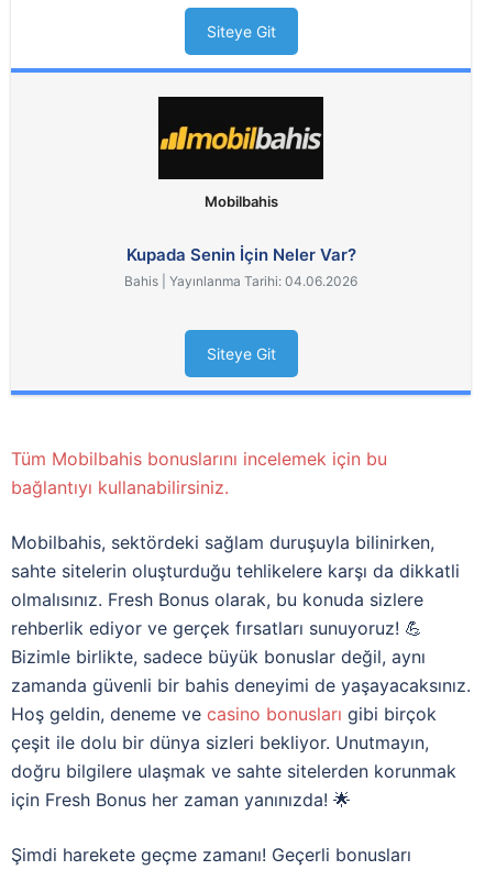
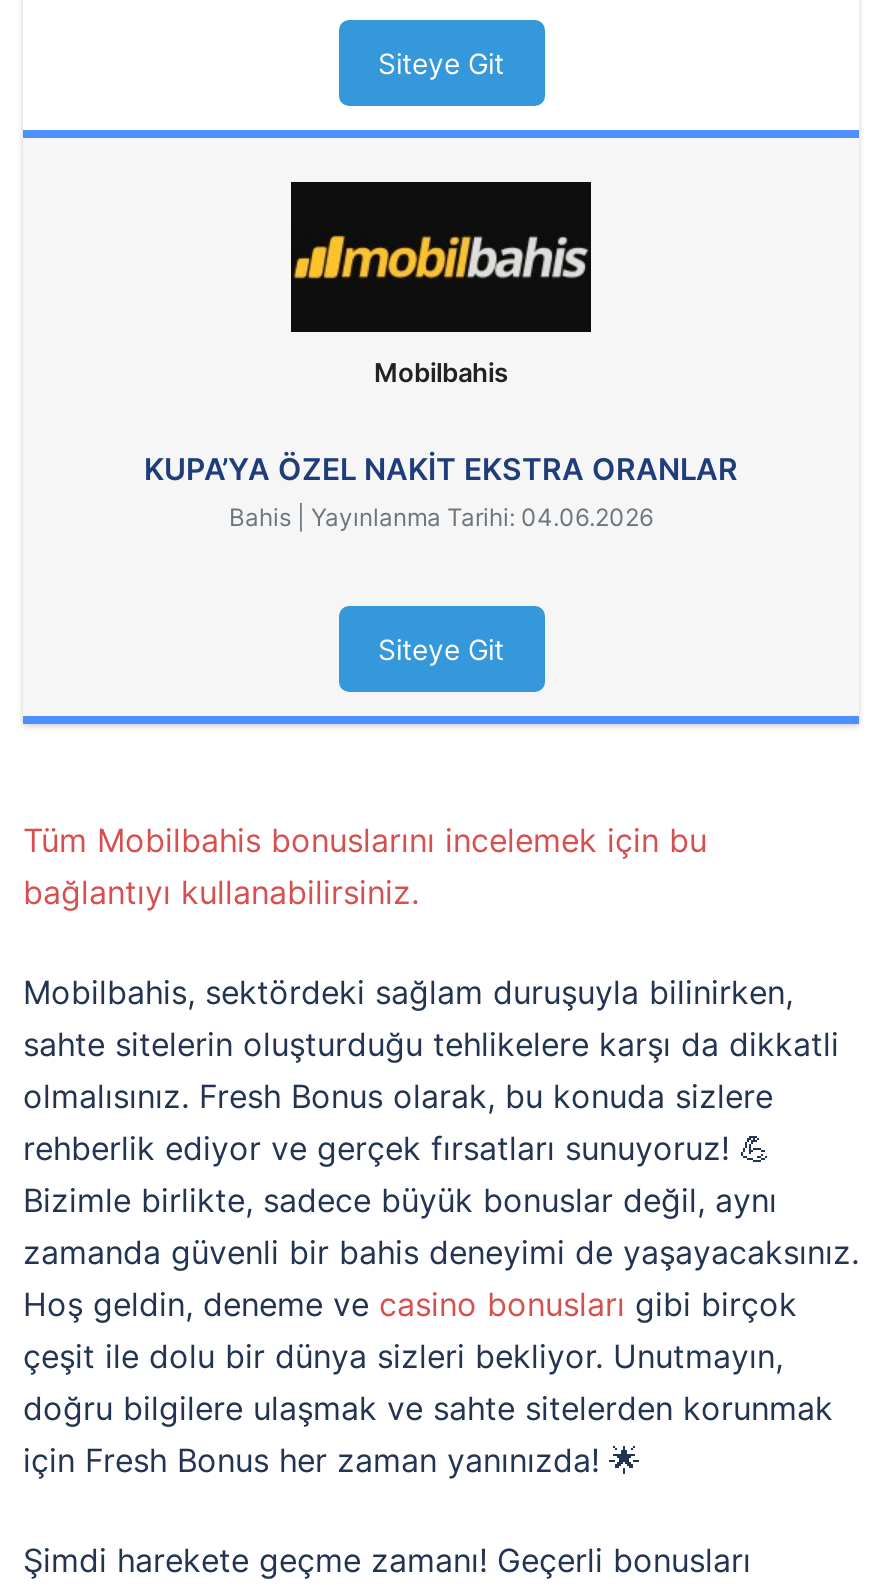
[126,244,356,265] Kupada Senin İçin Neler Var? -> [144,450,738,488] KUPA’YA ÖZEL NAKİT EKSTRA ORANLAR

